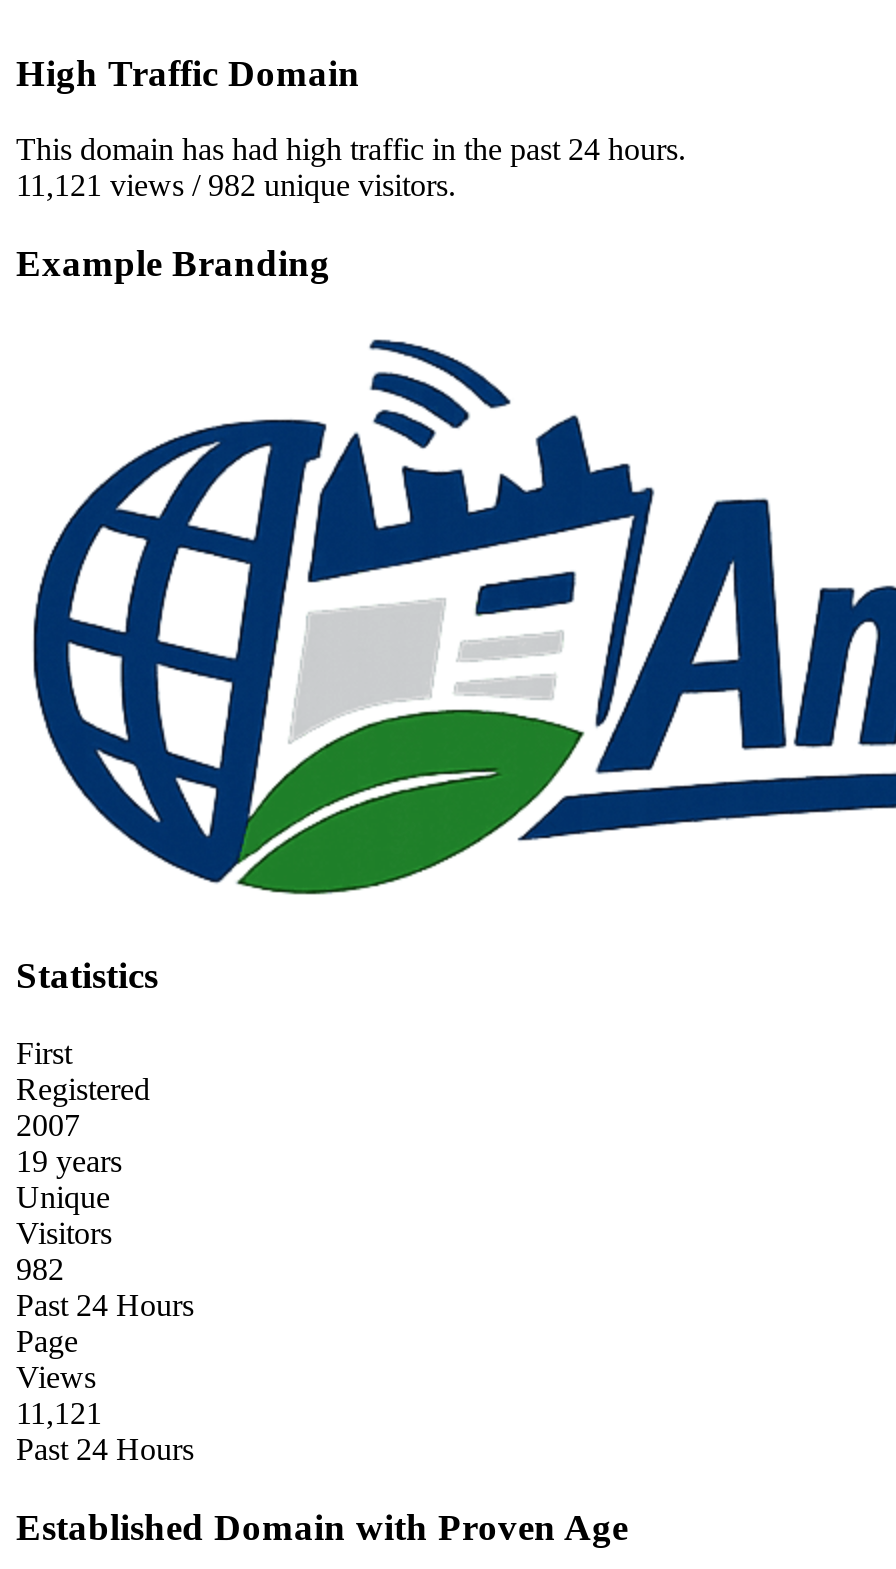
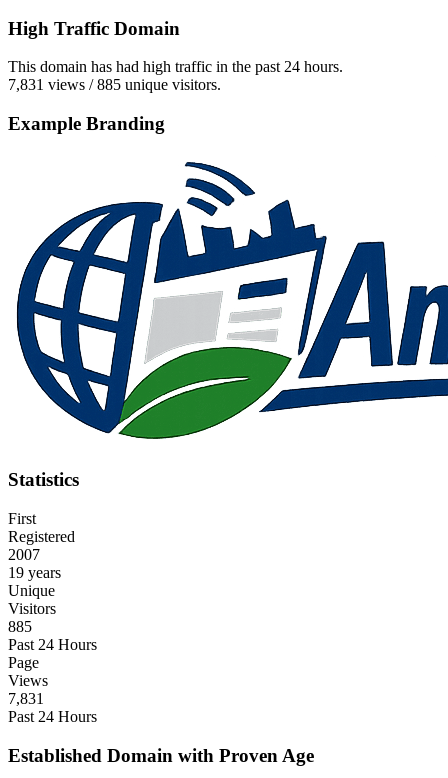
[16,169,456,203] 11,121 views / 982 unique visitors. -> [8,76,221,93] 7,831 views / 885 unique visitors.
[16,1252,64,1286] 982 -> [8,618,32,635] 885
[16,1396,102,1430] 11,121 -> [8,690,44,707] 7,831

